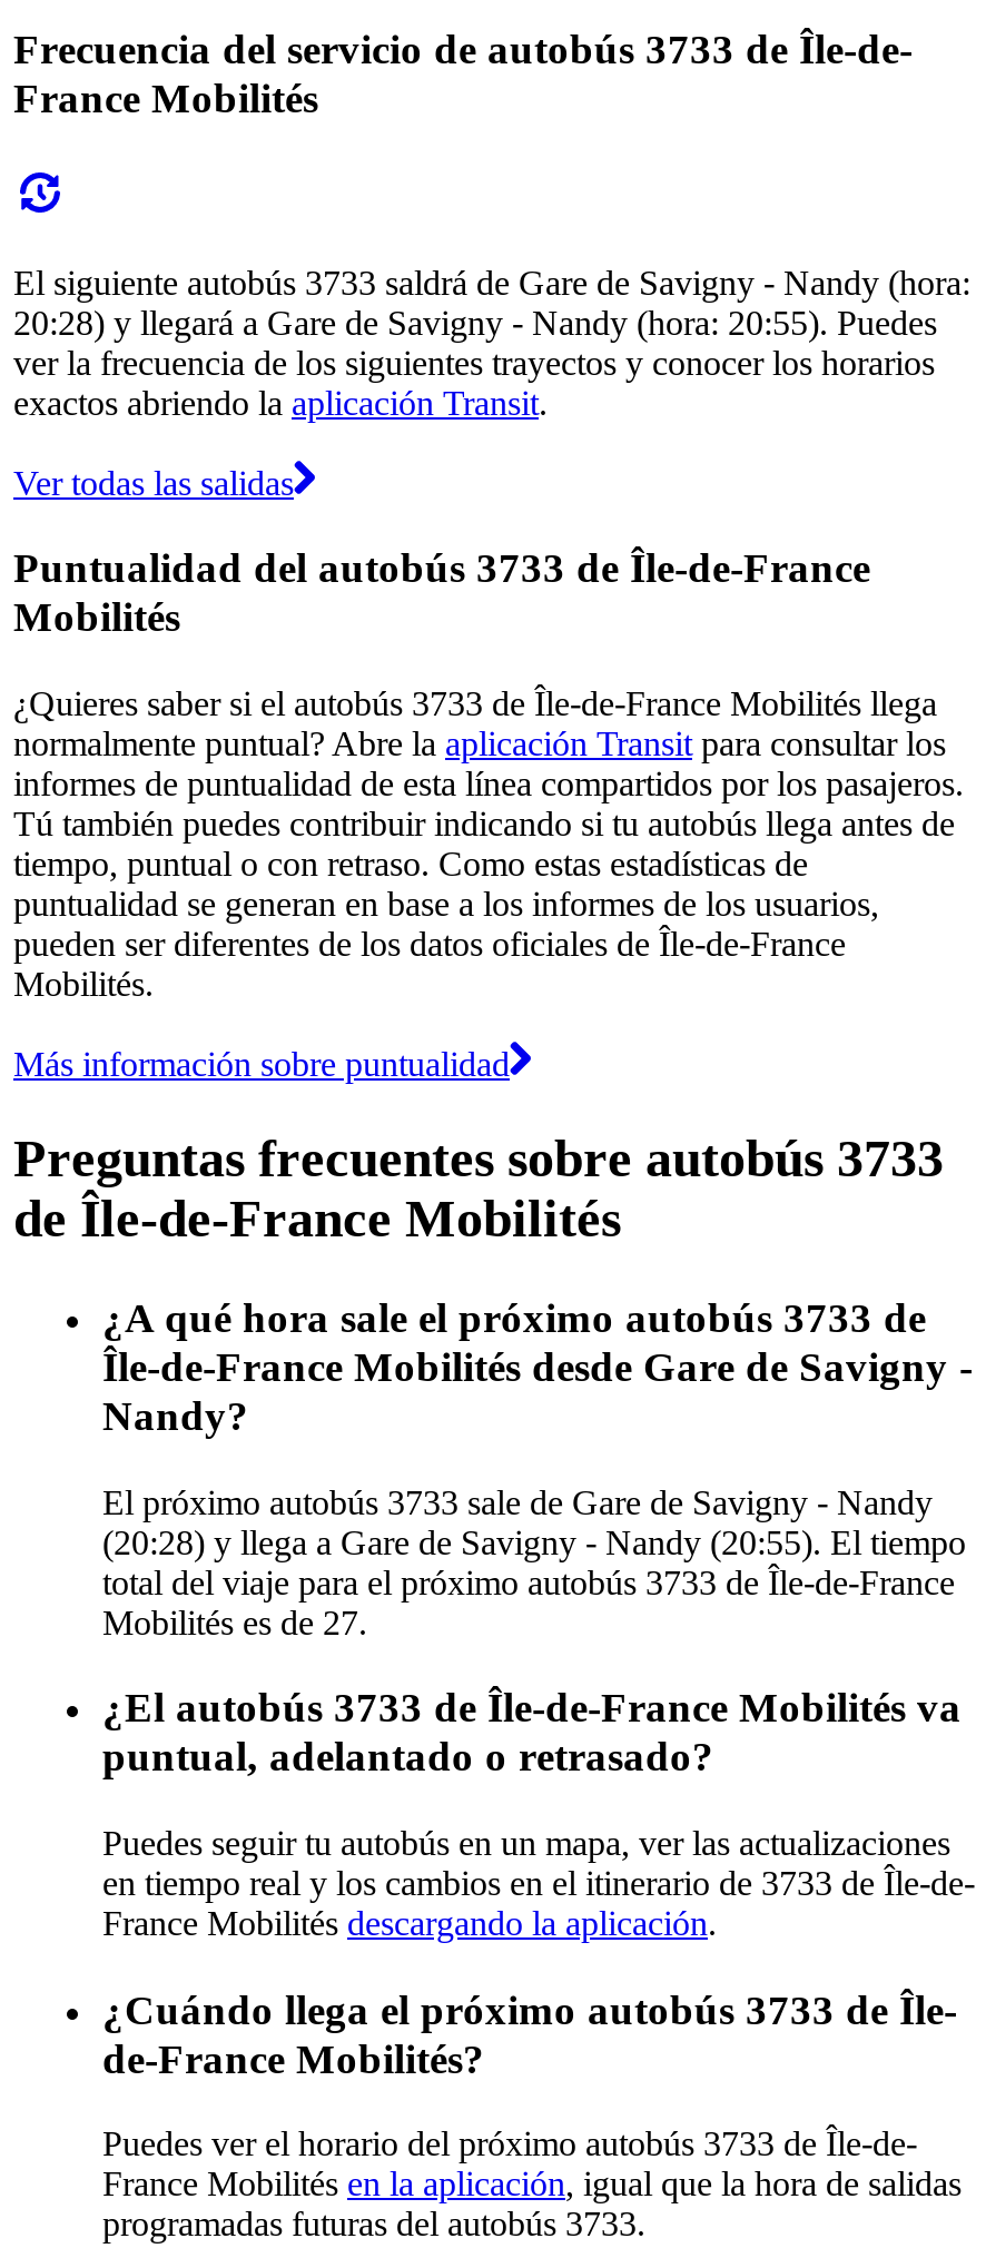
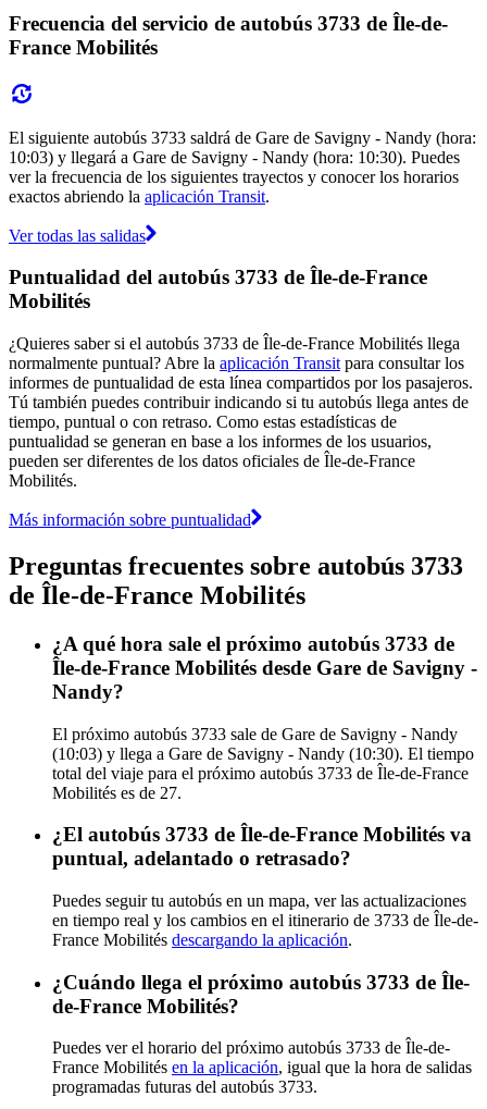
[13,303,937,341] 20:28) y llegará a Gare de Savigny - Nandy (hora: 20:55). Puedes -> [9,147,460,166] 10:03) y llegará a Gare de Savigny - Nandy (hora: 10:30). Puedes
[102,1522,966,1560] (20:28) y llega a Gare de Savigny - Nandy (20:55). El tiempo -> [52,744,474,762] (10:03) y llega a Gare de Savigny - Nandy (10:30). El tiempo

